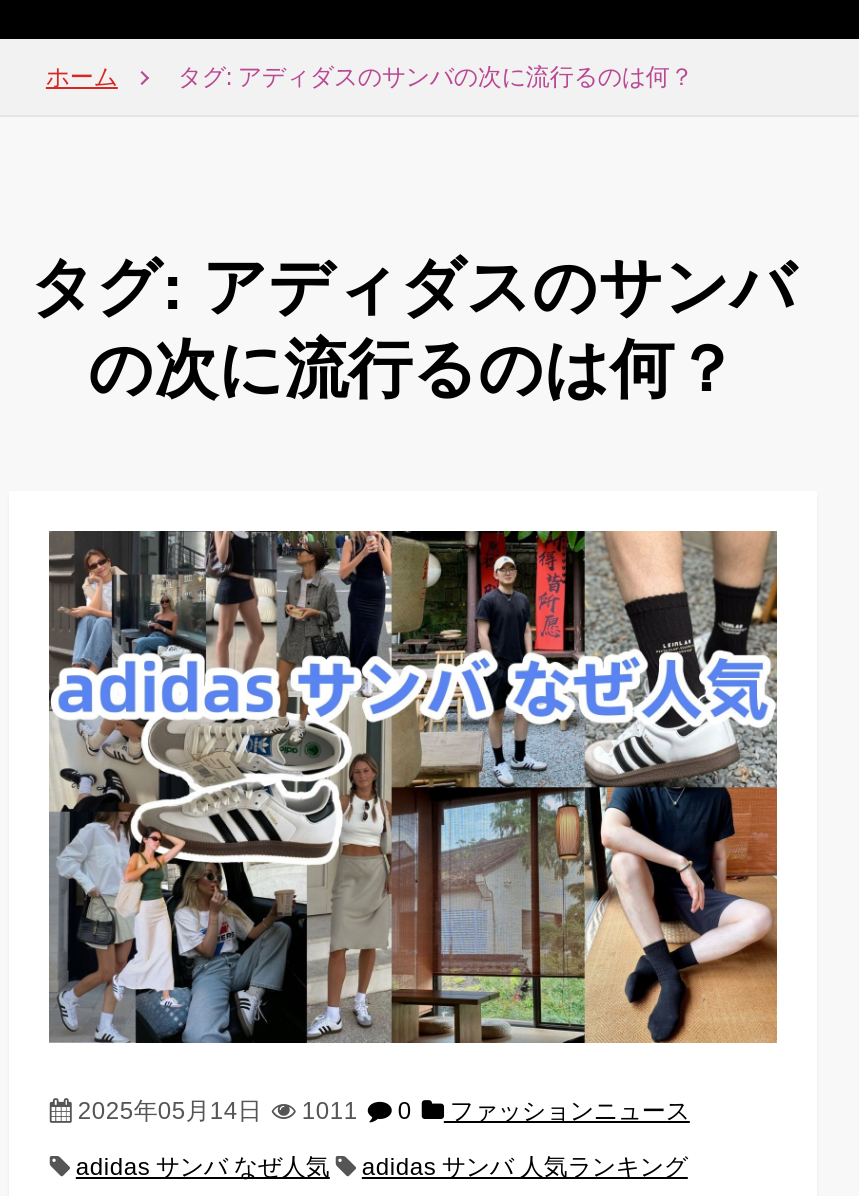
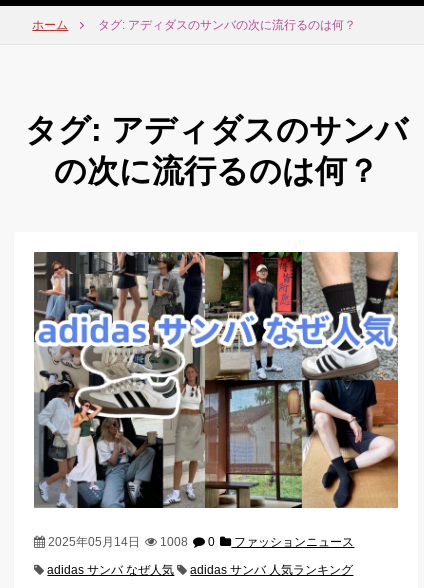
[72,1098,690,1126] 2025年05月14日 1011 0 ファッションニュース -> [45,535,354,549] 2025年05月14日 1008 0 ファッションニュース

